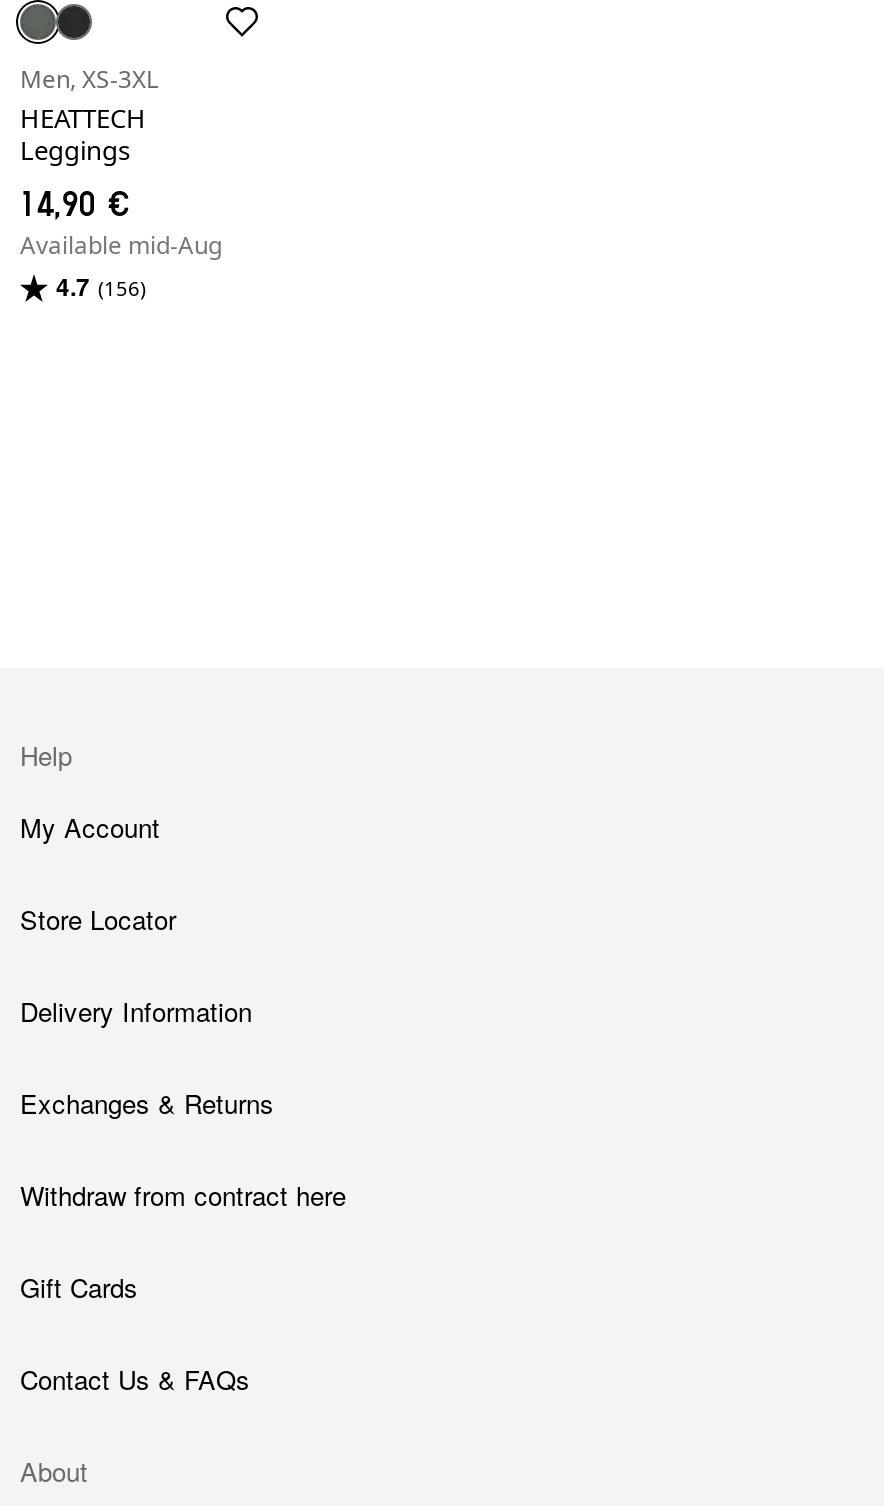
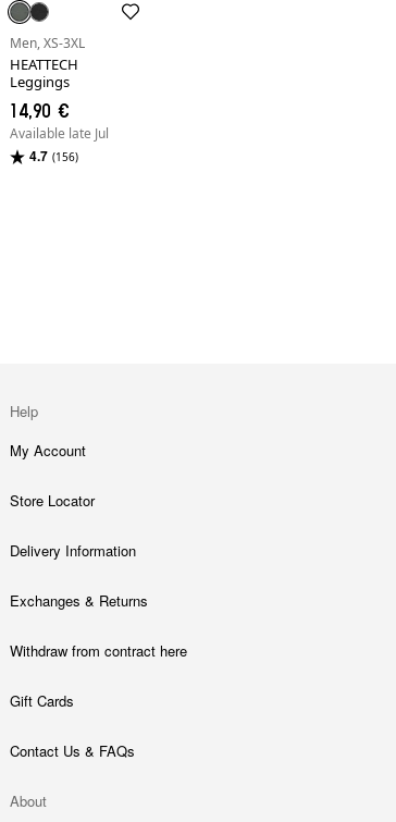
[20,227,222,261] Available mid-Aug -> [10,124,109,142] Available late Jul

